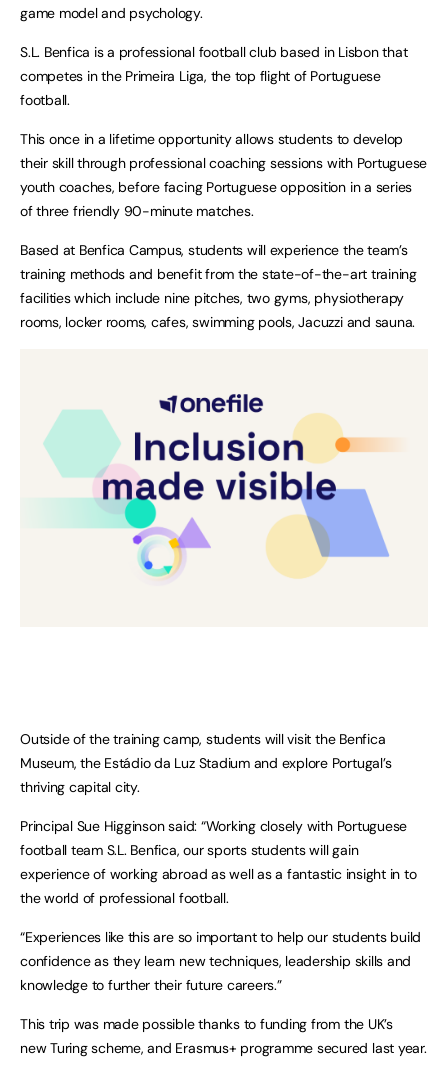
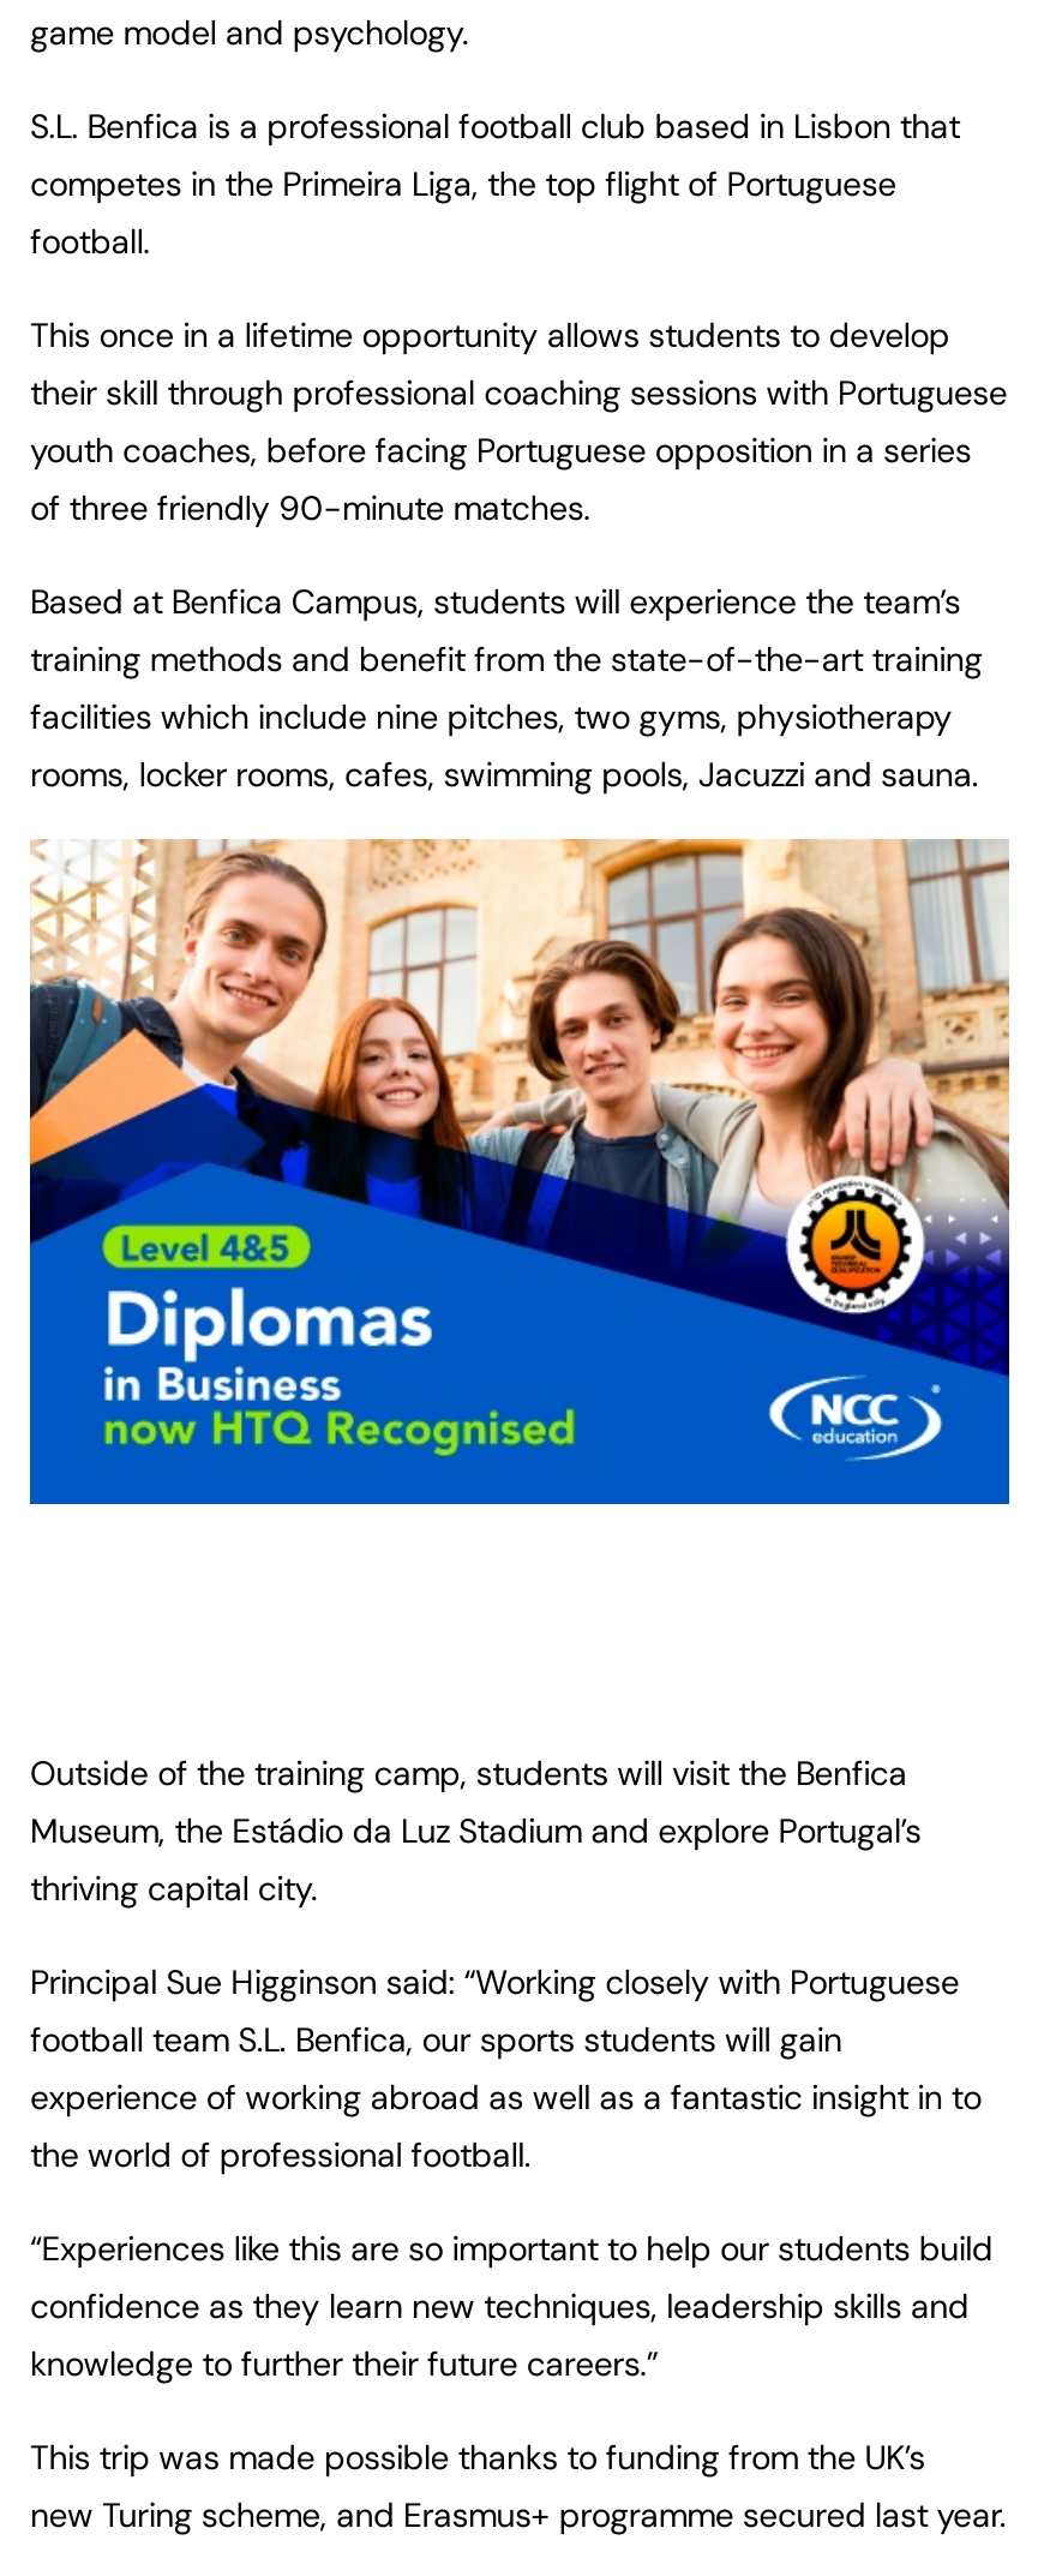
[20,350,428,627] [image] -> [28,838,1012,1508] [image]

